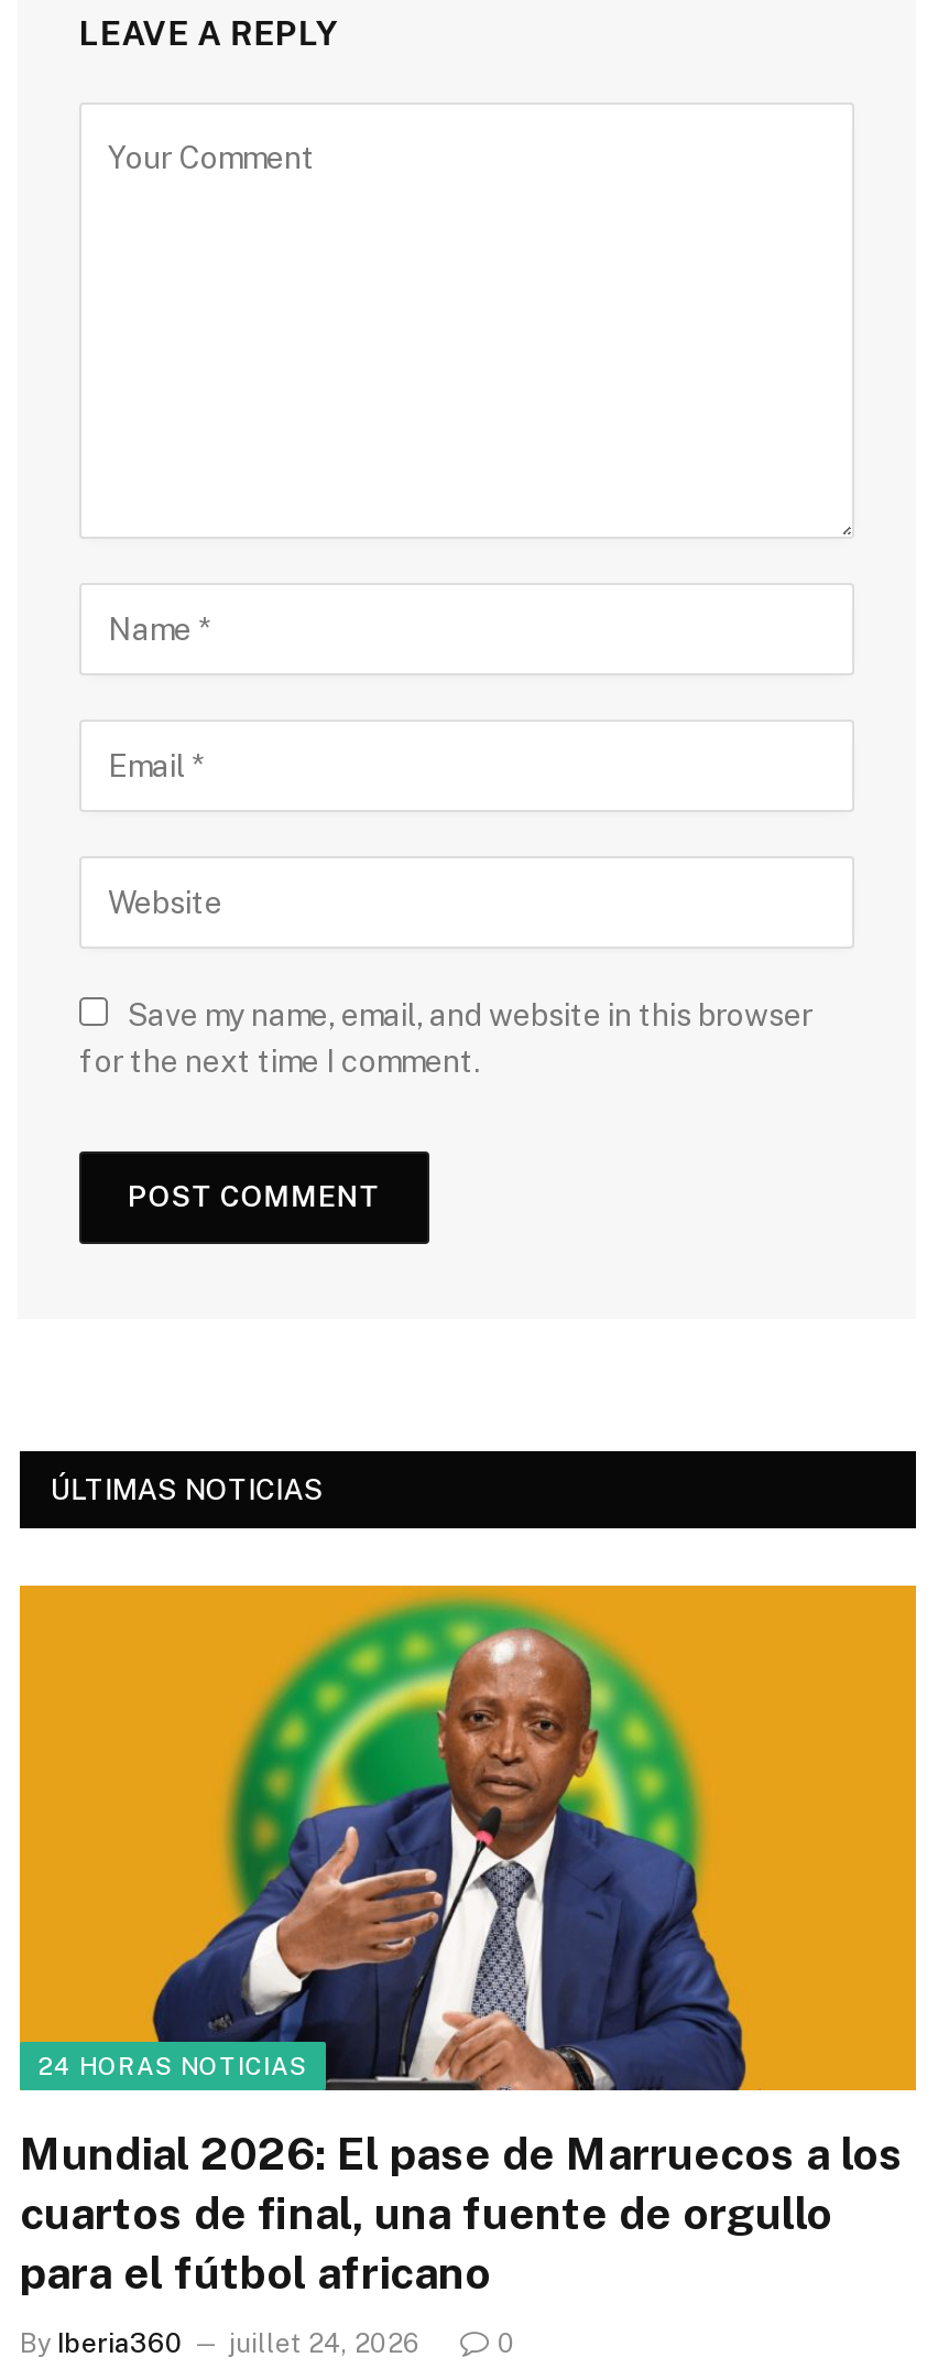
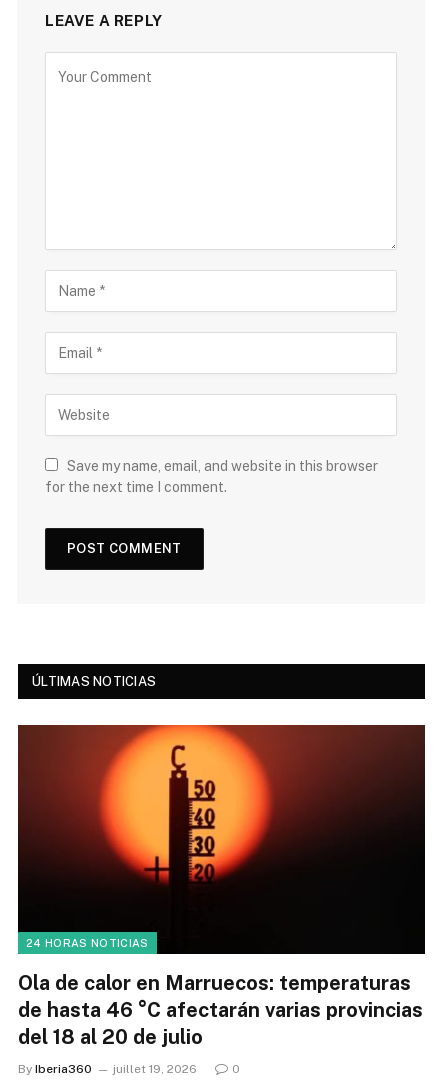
[18,1583,918,2299] [image] | Mundial 2026: El pase de Marruecos a los | cuartos de final, una fuente de orgullo | para el fútbol africano -> [17,724,426,1049] [image] | Ola de calor en Marruecos: temperaturas | de hasta 46 °C afectarán varias provincias | del 18 al 20 de julio
[20,2328,421,2359] By Iberia360 juillet 24, 2026 -> [18,1062,197,1076] By Iberia360 juillet 19, 2026

